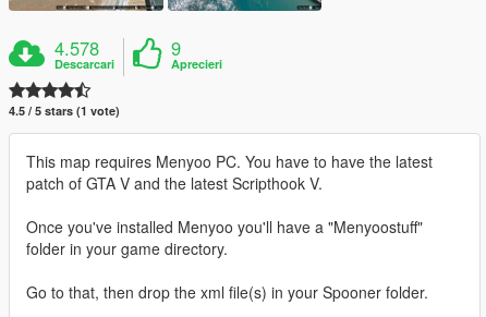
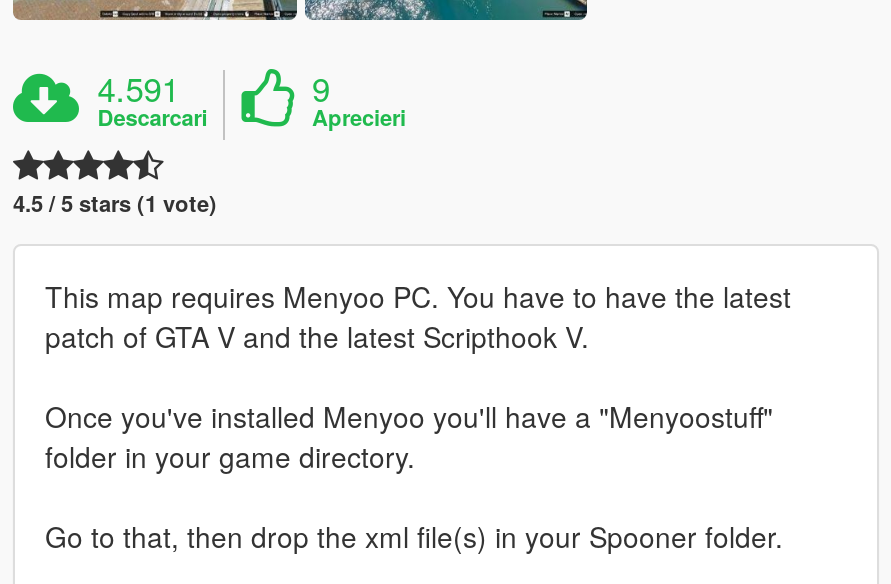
[55,35,99,61] 4.578 -> [97,64,179,112] 4.591

